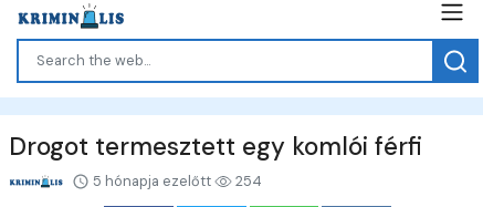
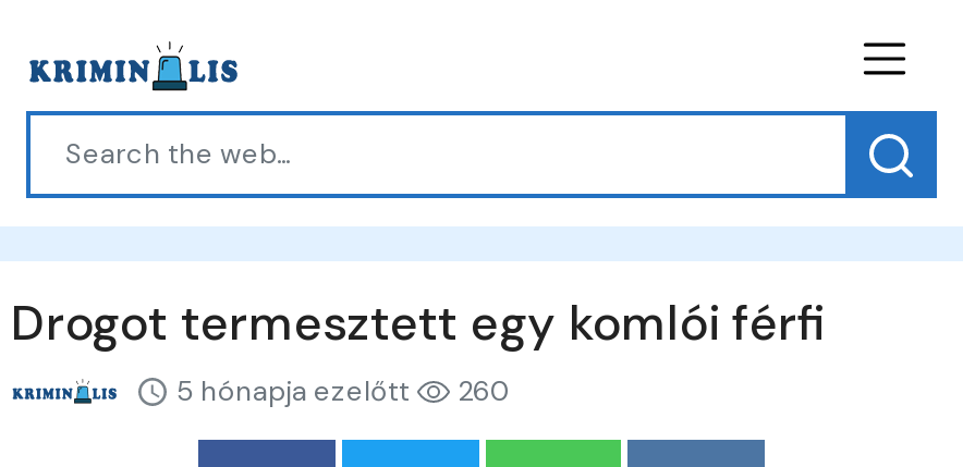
[90,171,262,190] 5 hónapja ezelőtt 254 -> [170,371,510,408] 5 hónapja ezelőtt 260

